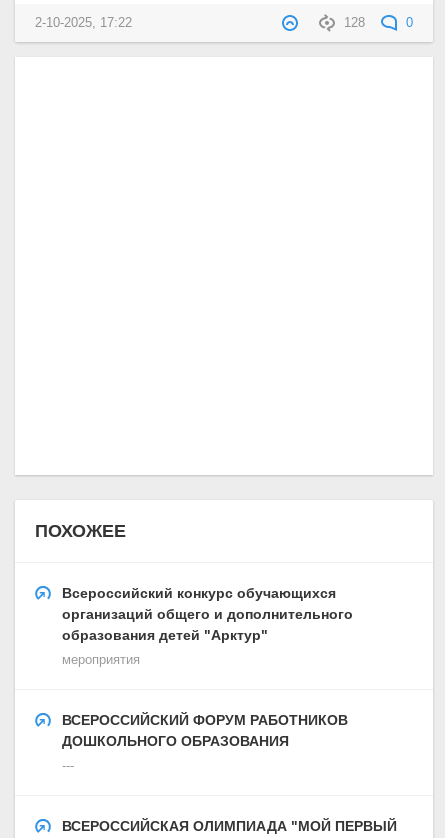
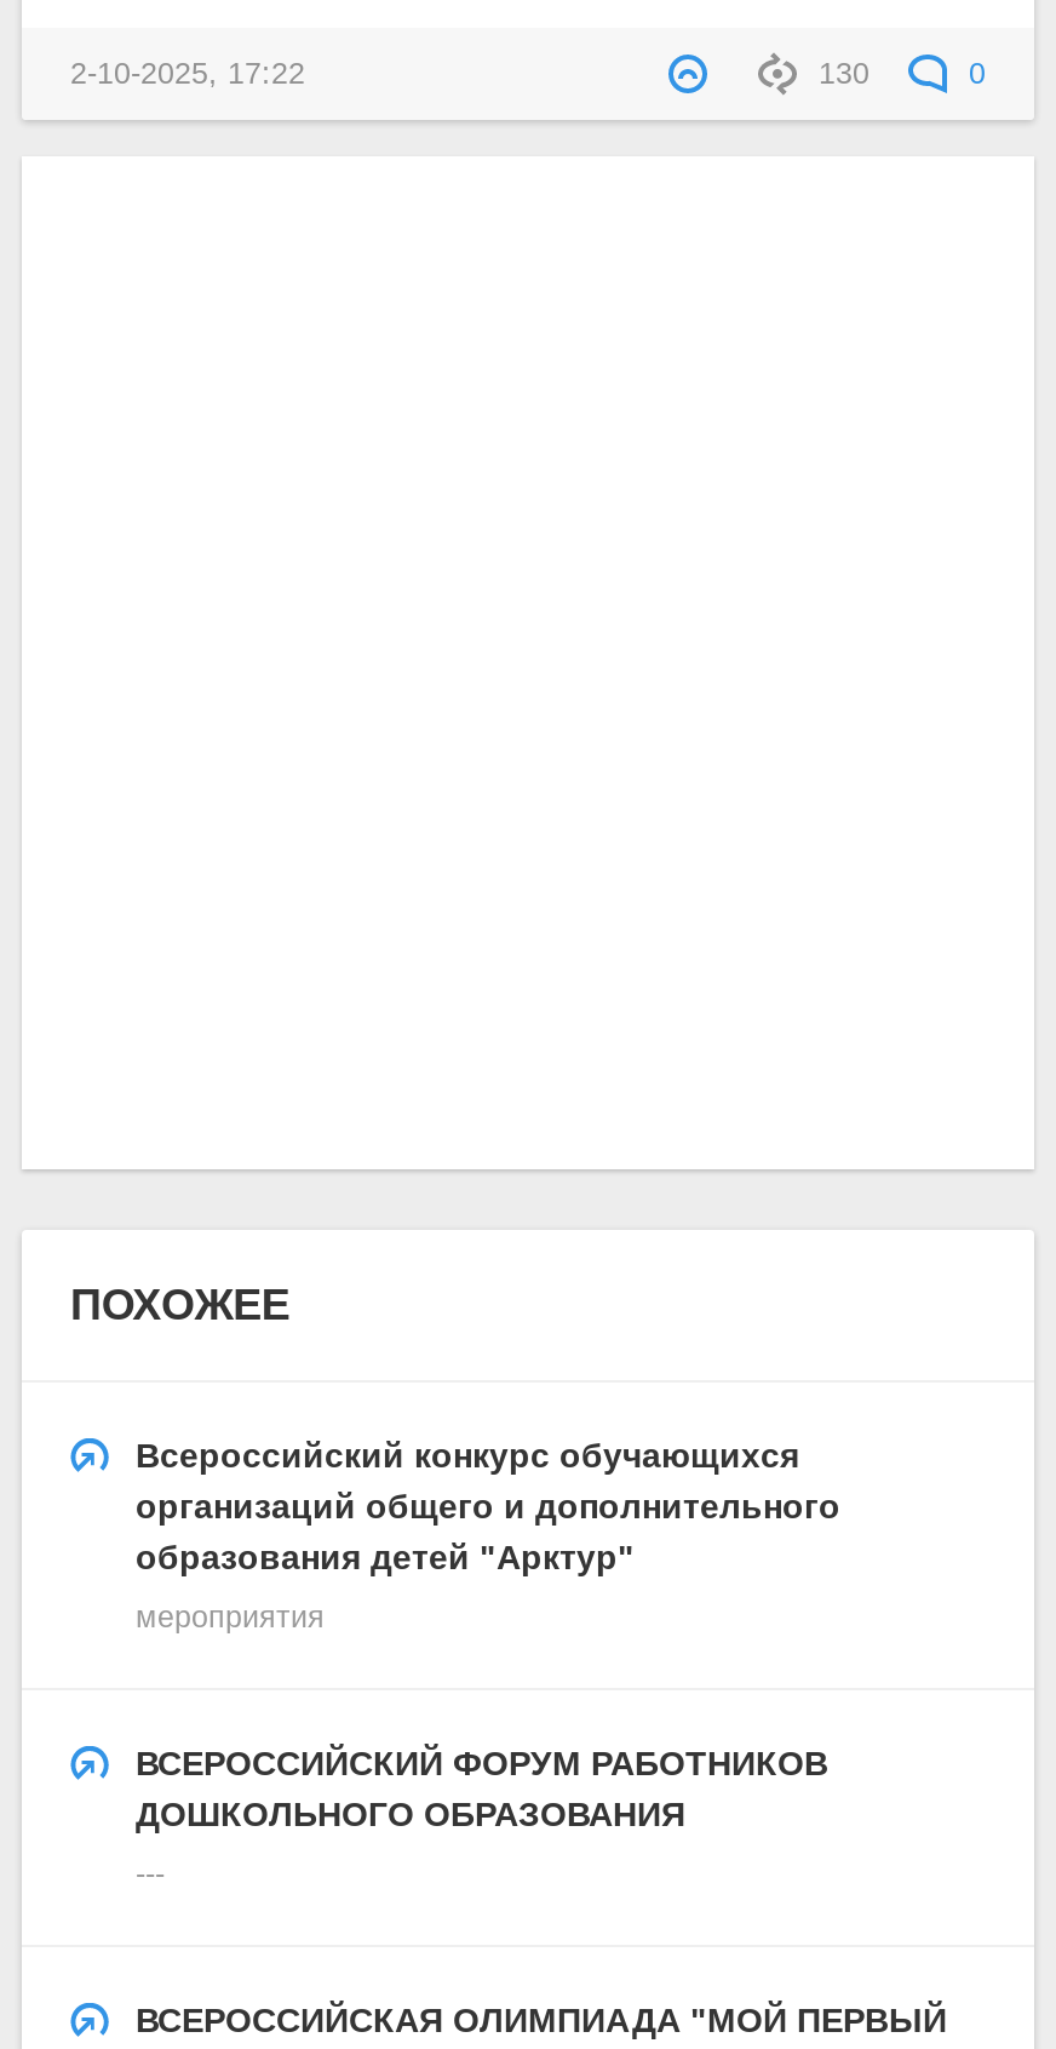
[340,16,365,30] 128 -> [809,58,870,92] 130

